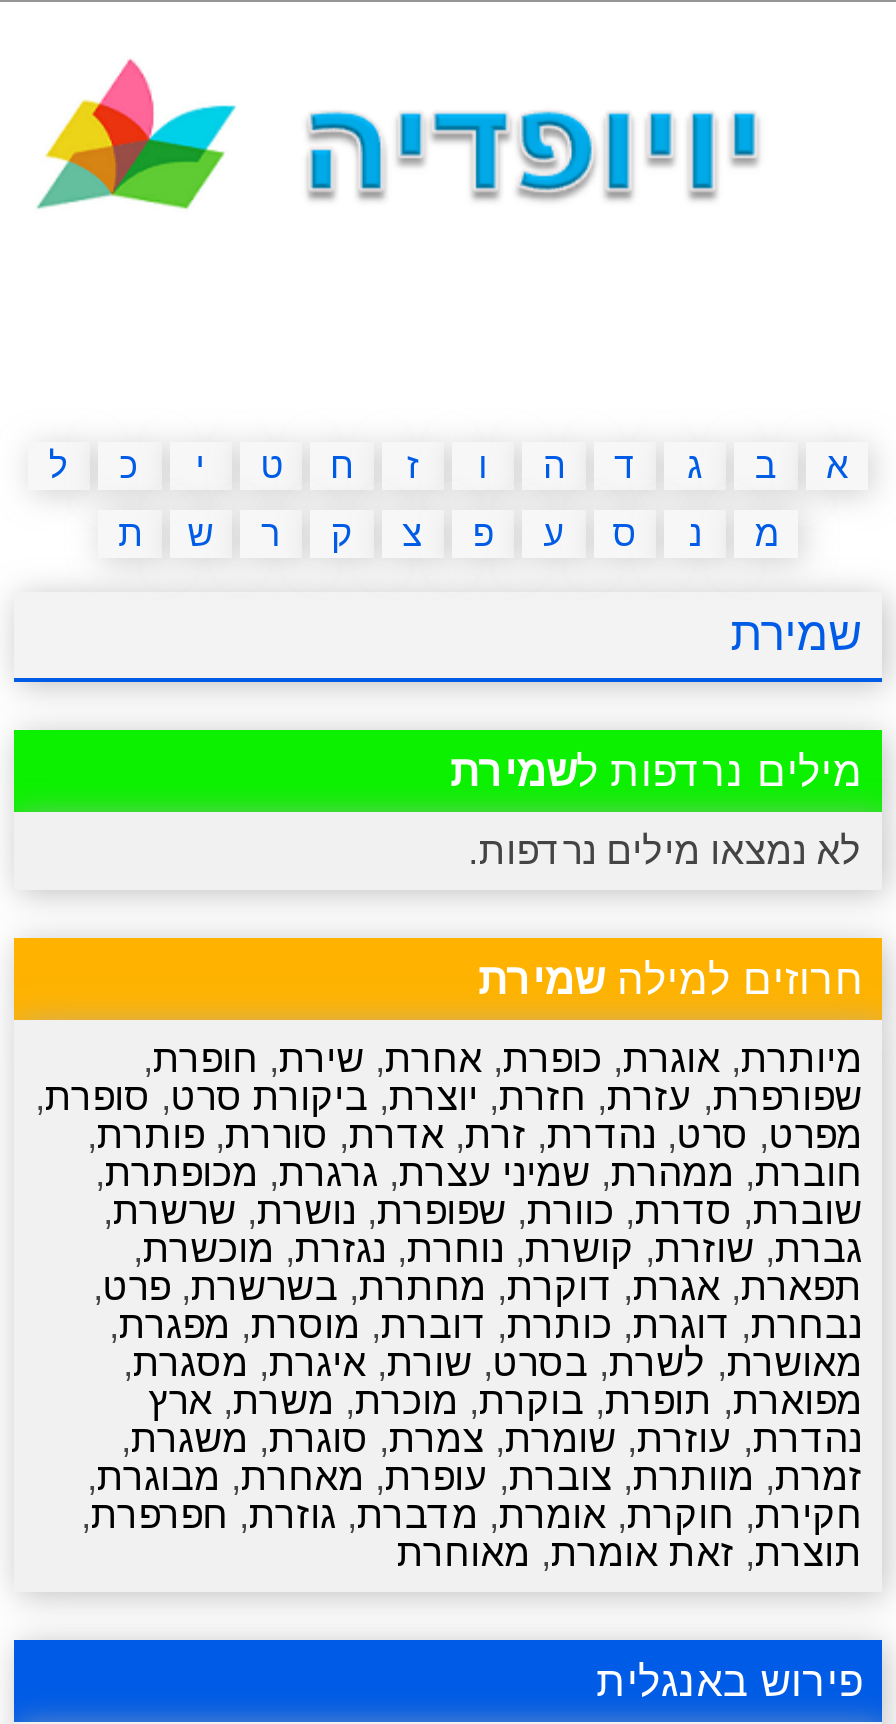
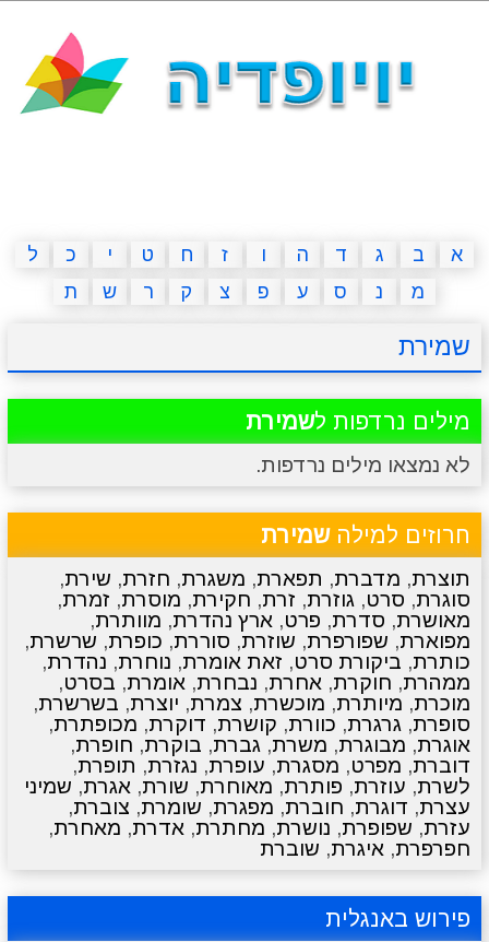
[35,1037,863,1573] מיותרת, אוגרת, כופרת, אחרת, שירת, חופרת, | שפורפרת, עזרת, חזרת, יוצרת, ביקורת סרט, סופרת, | מפרט, סרט, נהדרת, זרת, אדרת, סוררת, פותרת, | חוברת, ממהרת, שמיני עצרת, גרגרת, מכופתרת, | שוברת, סדרת, כוורת, שפופרת, נושרת, שרשרת, | גברת, שוזרת, קושרת, נוחרת, נגזרת, מוכשרת, | תפארת, אגרת, דוקרת, מחתרת, בשרשרת, פרט, | נבחרת, דוגרת, כותרת, דוברת, מוסרת, מפגרת, | מאושרת, לשרת, בסרט, שורת, איגרת, מסגרת, | מפוארת, תופרת, בוקרת, מוכרת, משרת, ארץ | נהדרת, עוזרת, שומרת, צמרת, סוגרת, משגרת, | זמרת, מוותרת, צוברת, עופרת, מאחרת, מבוגרת, | חקירת, חוקרת, אומרת, מדברת, גוזרת, חפרפרת, | תוצרת, זאת אומרת, מאוחרת -> [24,567,471,859] תוצרת, מדברת, תפארת, משגרת, חזרת, שירת, | סוגרת, סרט, גוזרת, זרת,חקירת, מוסרת, זמרת, | מאושרת, סדרת, פרט, ארץ נהדרת, מוותרת, | מפוארת, שפורפרת, שוזרת, סוררת, כופרת, שרשרת, | כותרת, ביקורת סרט, זאת אומרת, נוחרת, נהדרת, | ממהרת, חוקרת, אחרת, נבחרת, אומרת, בסרט, | מוכרת, מיותרת, מוכשרת, צמרת, יוצרת, בשרשרת, | סופרת, גרגרת, כוורת, קושרת, דוקרת, מכופתרת, | אוגרת, מבוגרת, משרת, גברת, בוקרת, חופרת, | דוברת, מפרט, מסגרת, עופרת, נגזרת, תופרת, | לשרת, עוזרת, פותרת, מאוחרת, שורת, אגרת,שמיני | עצרת, דוגרת, חוברת, מפגרת, שומרת, צוברת, | עזרת, שפופרת, נושרת, מחתרת, אדרת, מאחרת, | חפרפרת, איגרת, שוברת

